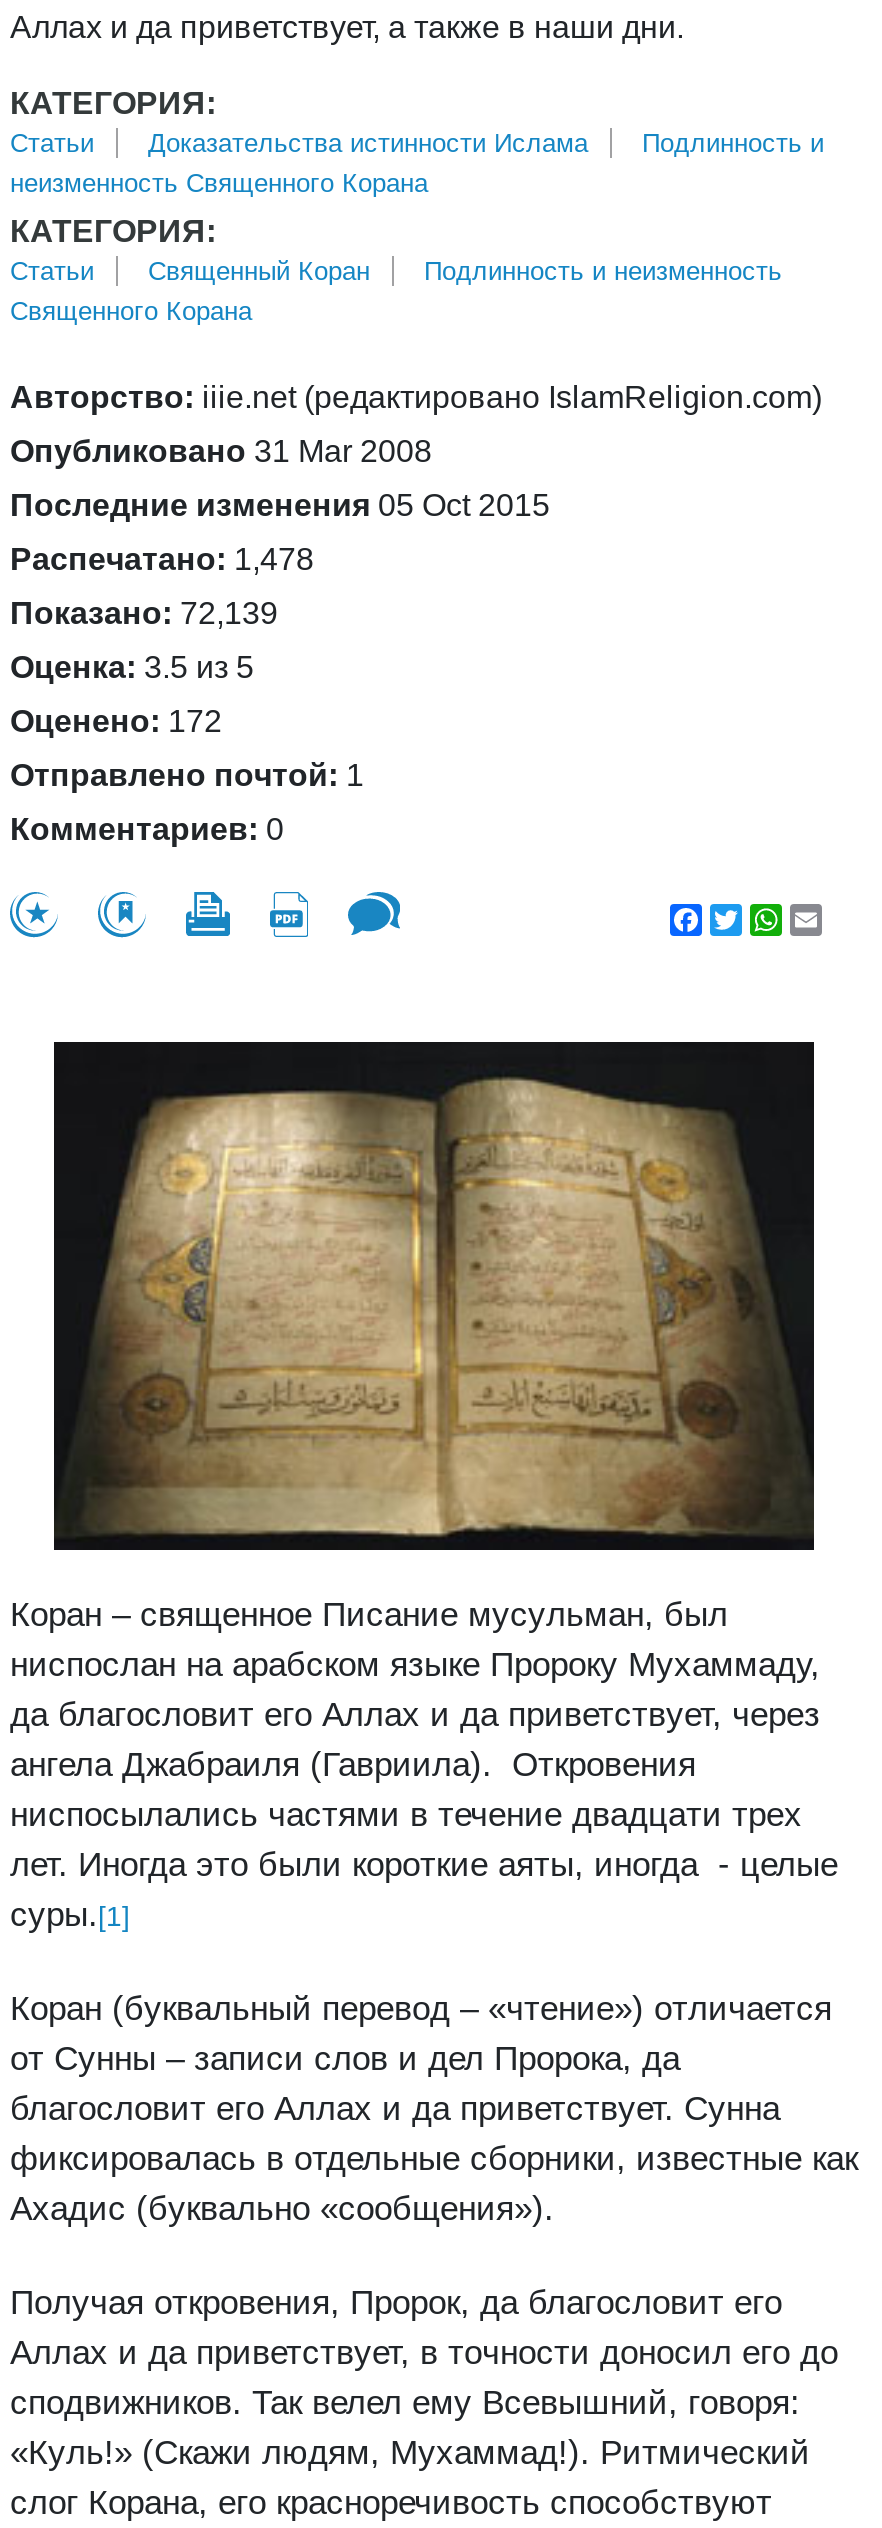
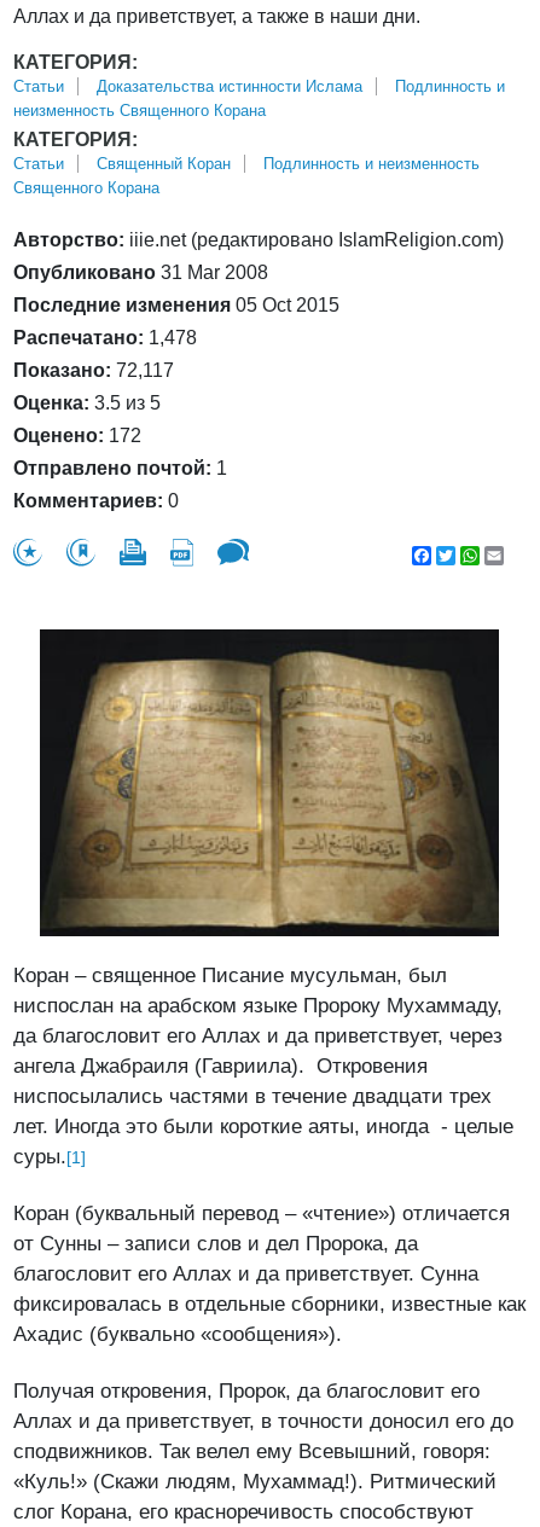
[10,596,278,630] Показано: 72,139 -> [13,360,174,381] Показано: 72,117

